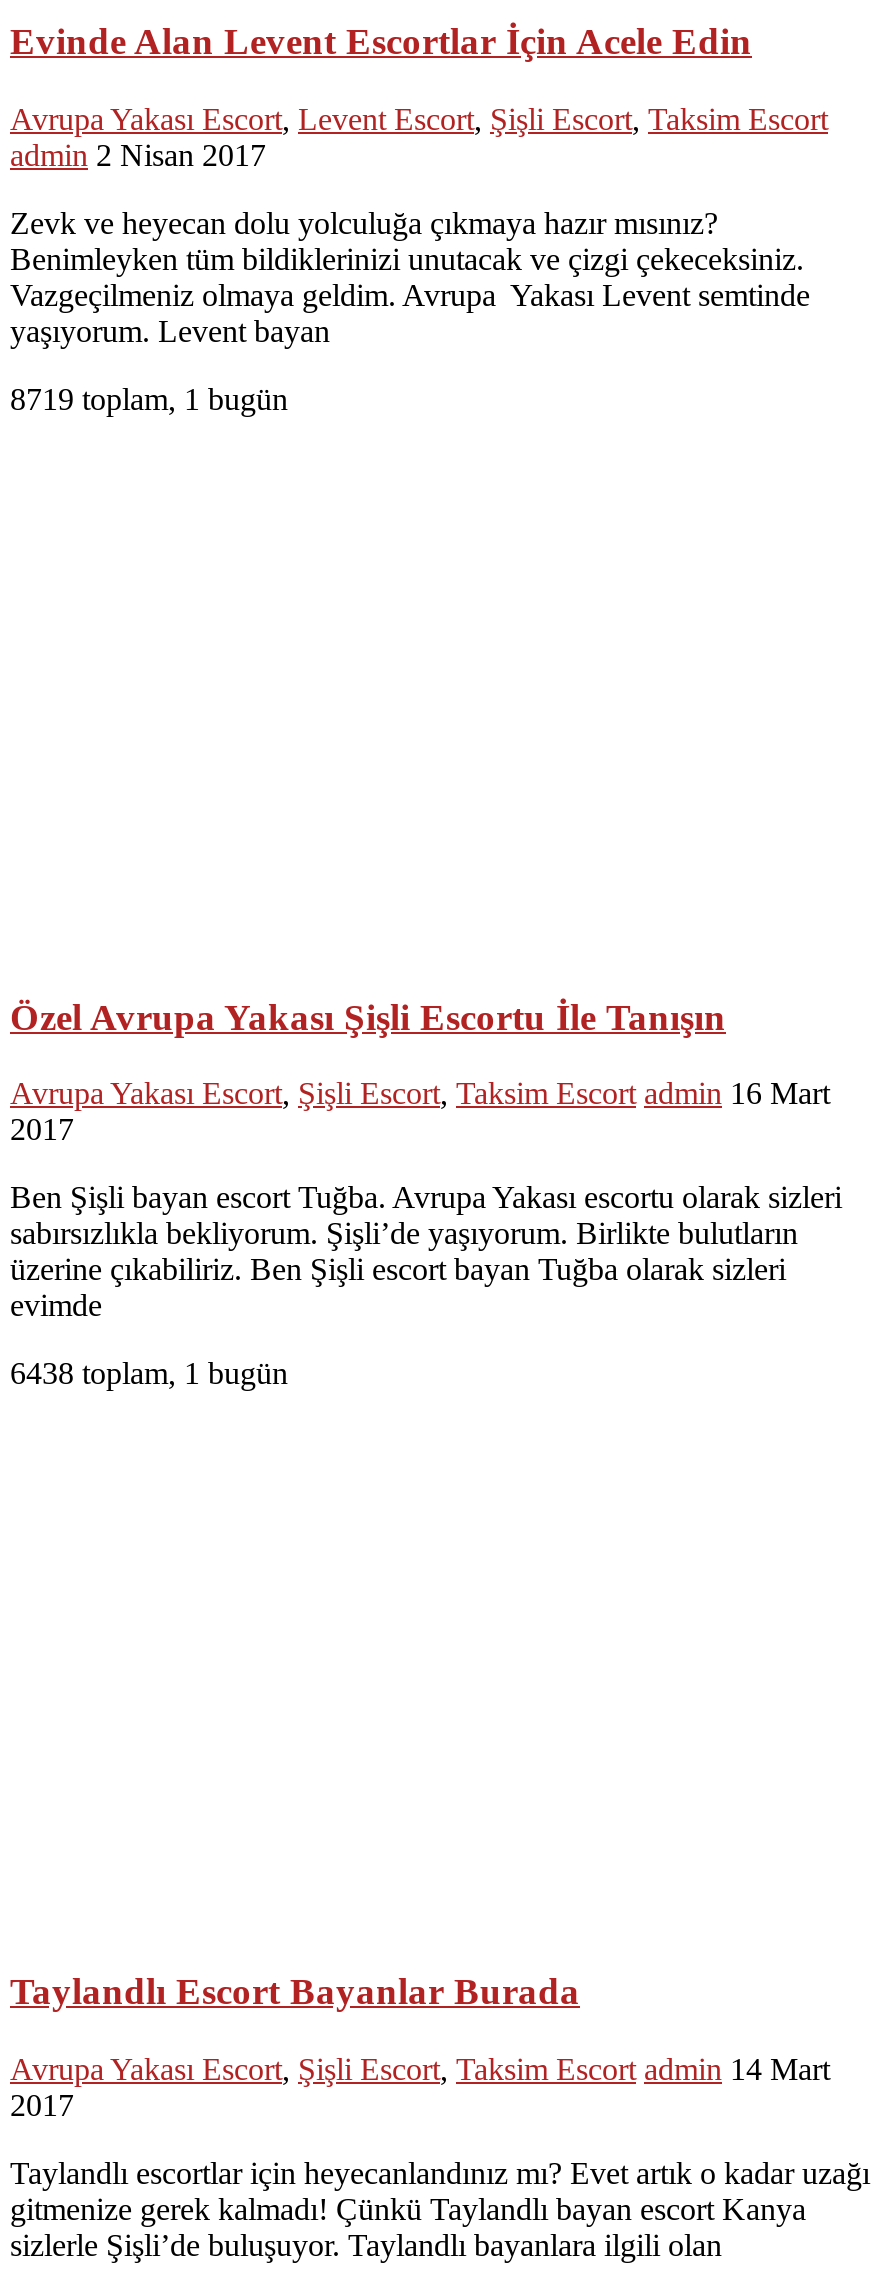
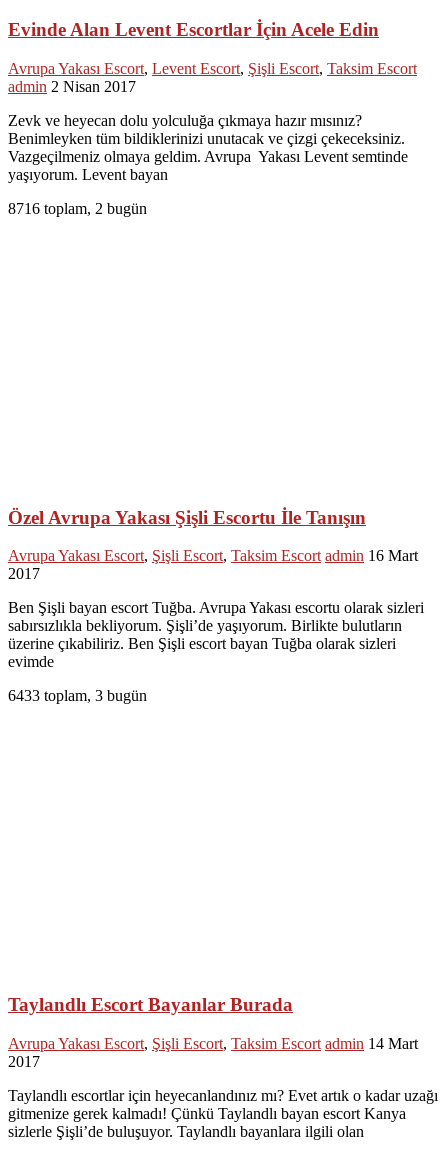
[10,382,288,416] 8719 toplam, 1 bugün -> [8,200,147,217] 8716 toplam, 2 bugün
[10,1356,288,1390] 6438 toplam, 1 bugün -> [8,687,147,704] 6433 toplam, 3 bugün

